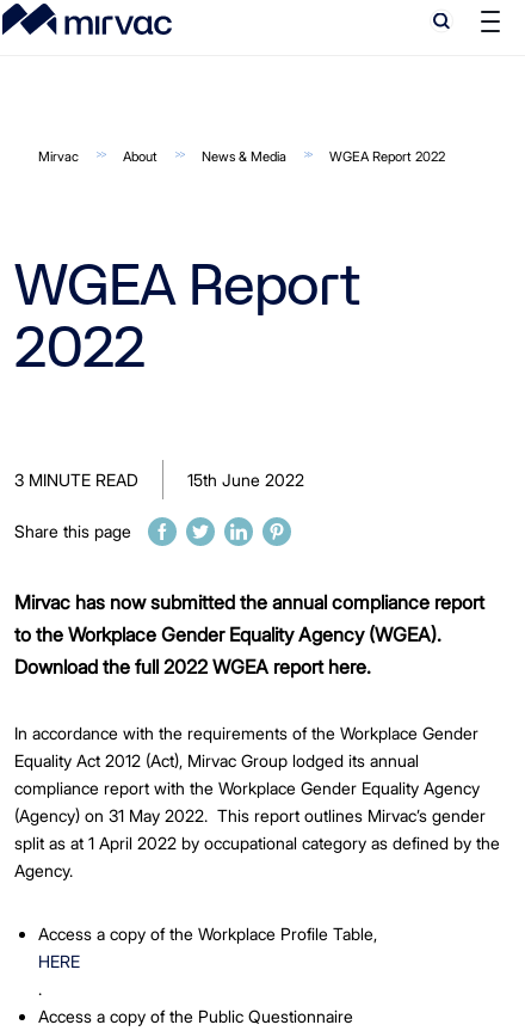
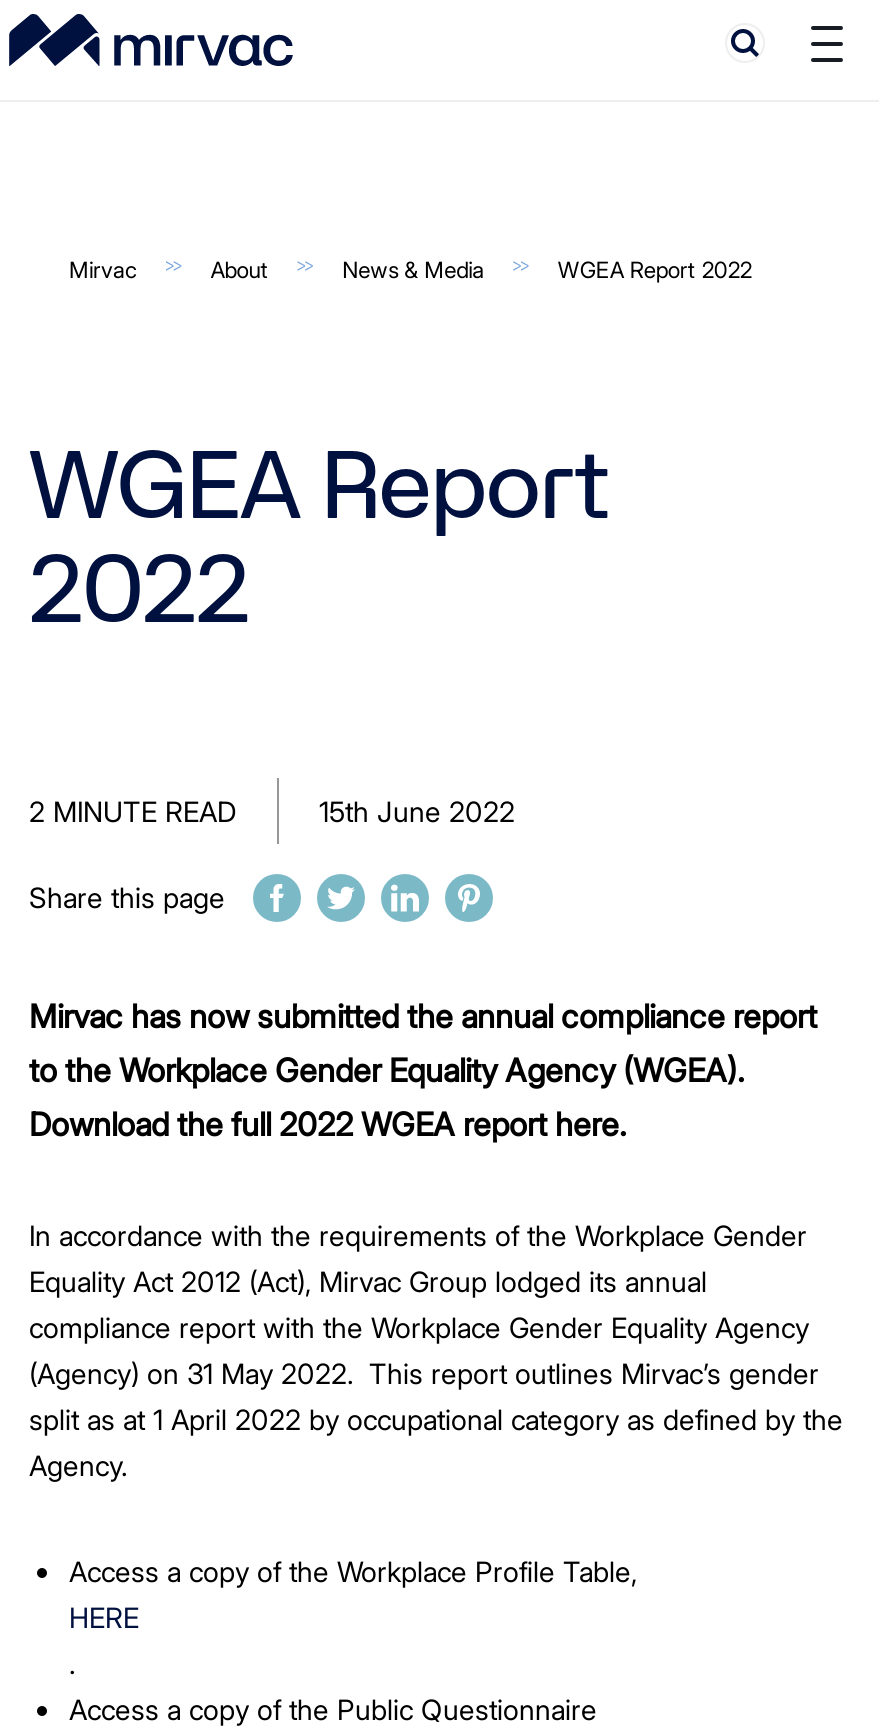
[14,470,138,490] 3 MINUTE READ -> [29,794,237,828] 2 MINUTE READ

